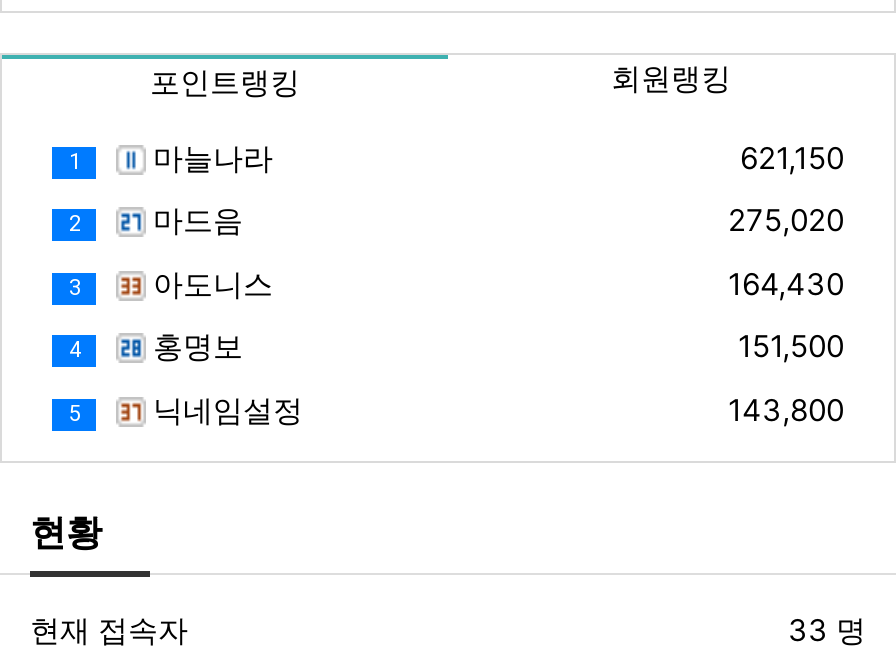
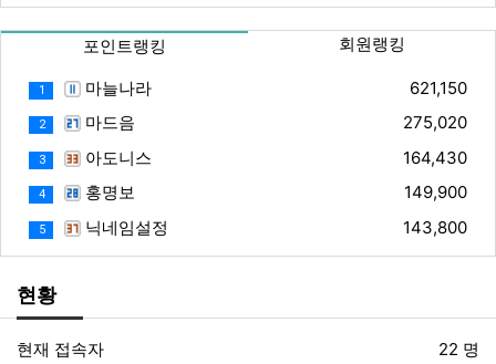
[738,327,844,365] 151,500 -> [404,181,467,202] 149,900
[788,611,866,649] 33 명 -> [438,339,479,360] 22 명

